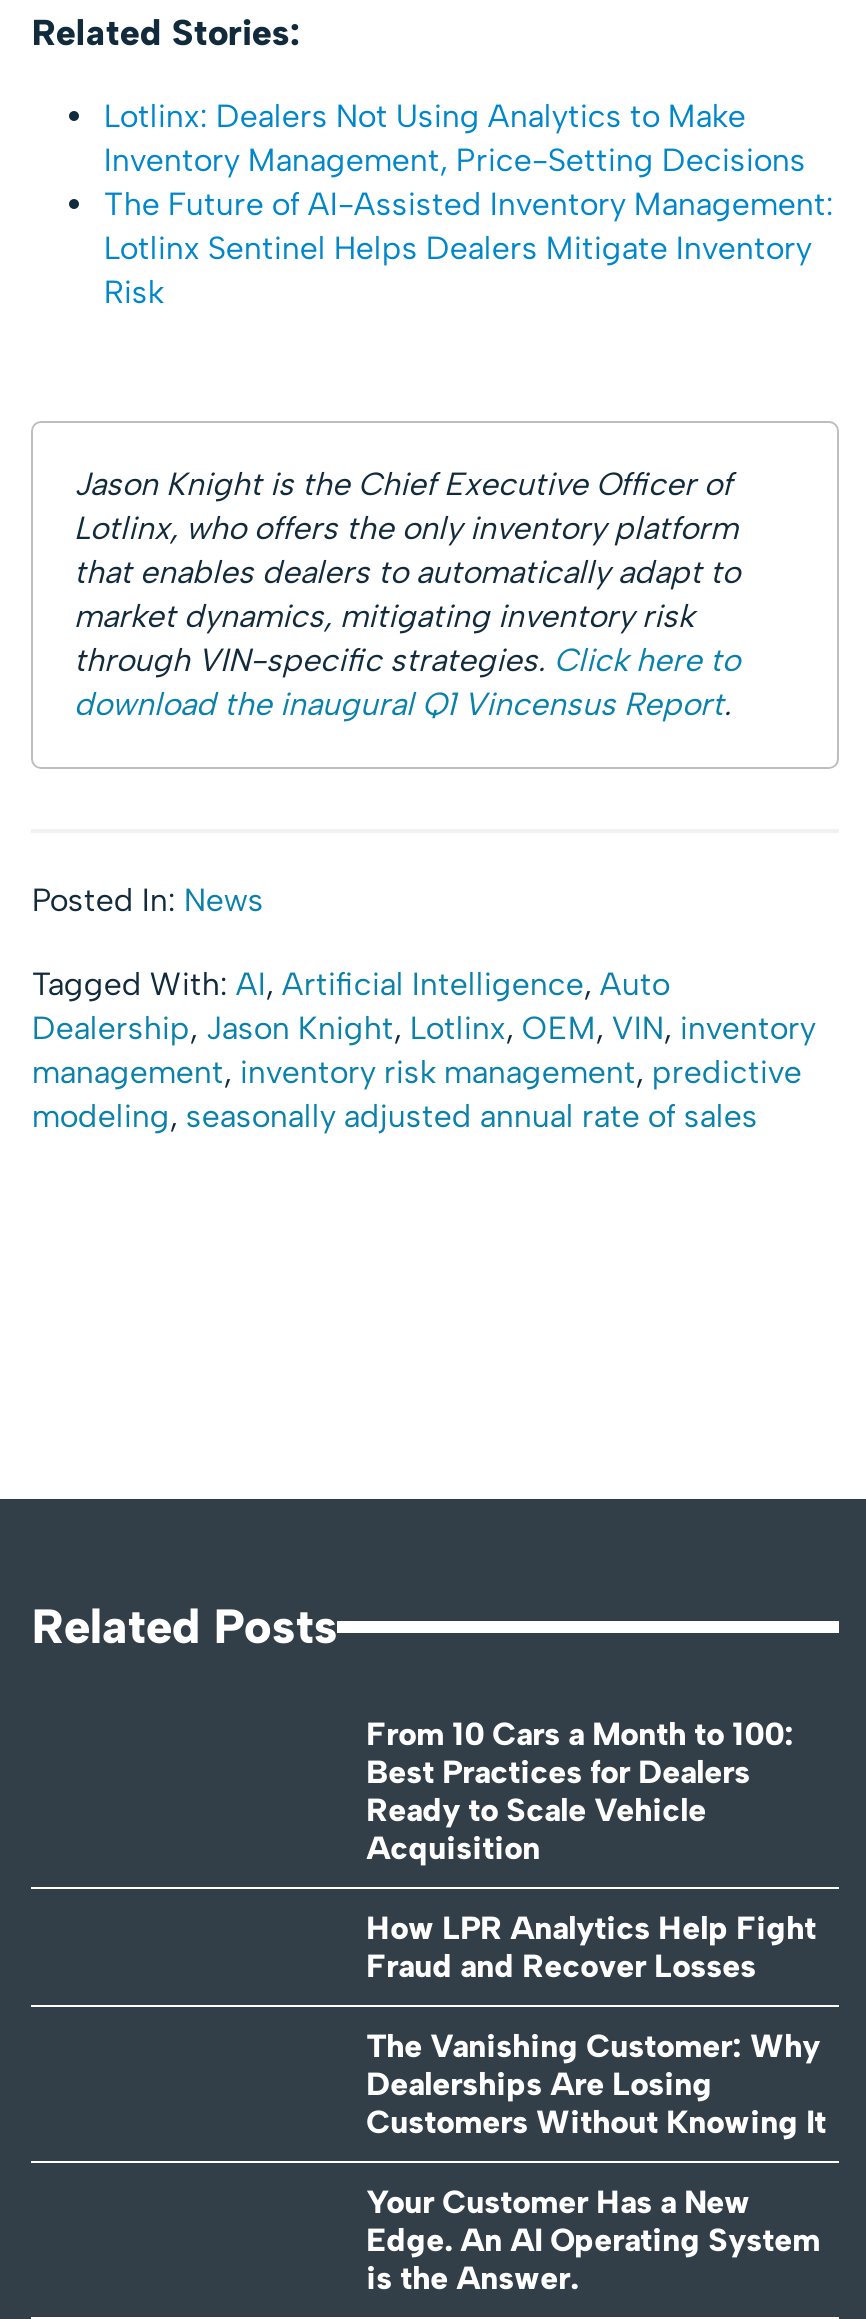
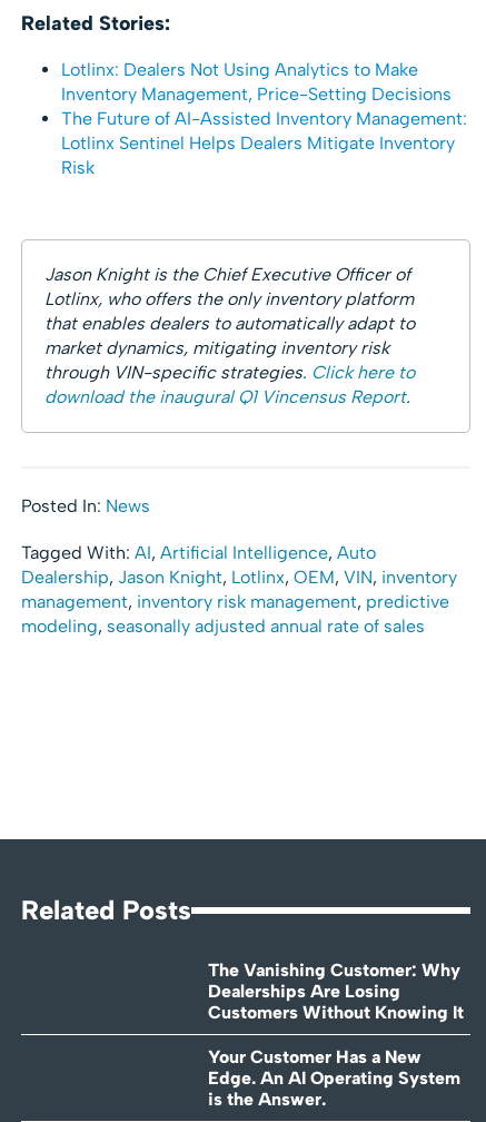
[366,1715,816,1985] From 10 Cars a Month to 100: | Best Practices for Dealers | Ready to Scale Vehicle | Acquisition | How LPR Analytics Help Fight | Fraud and Recover Losses -> none

